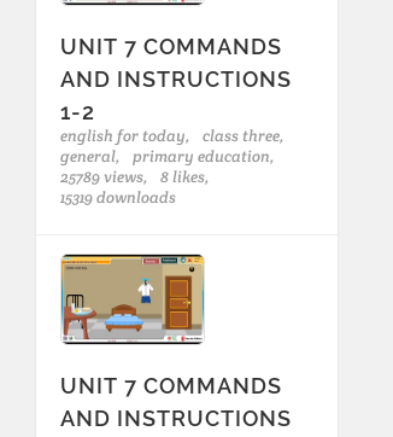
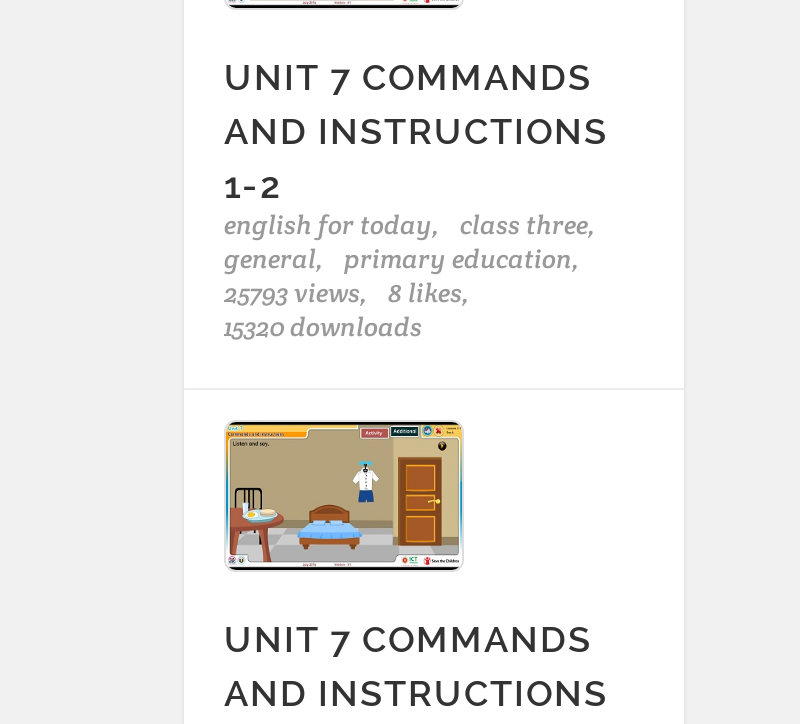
[60,167,210,187] 25789 views, 8 likes, -> [224,276,470,310] 25793 views, 8 likes,
[60,187,176,208] 15319 downloads -> [224,310,422,344] 15320 downloads

